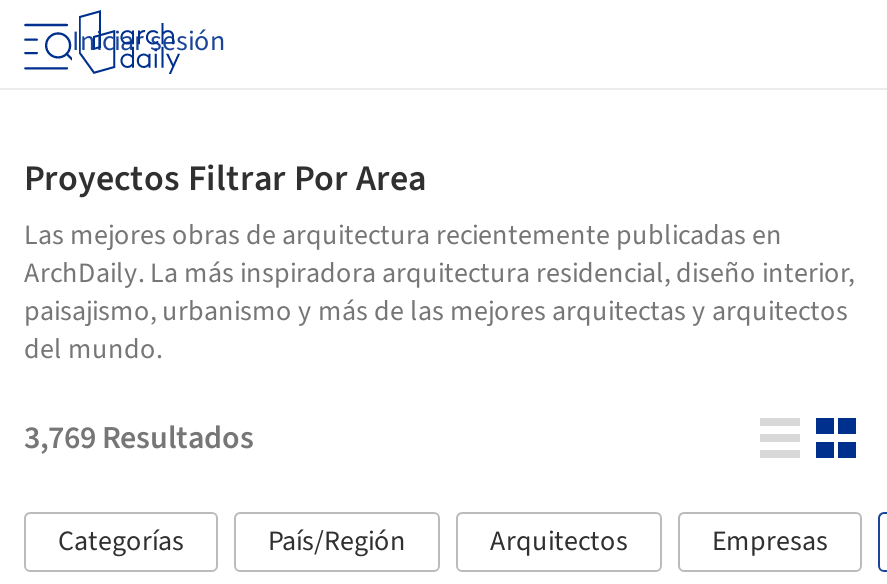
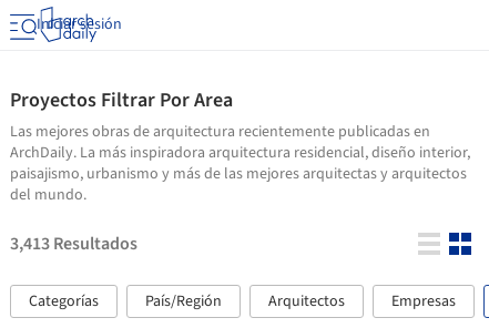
[24,416,254,460] 3,769 Resultados -> [10,232,137,256] 3,413 Resultados

